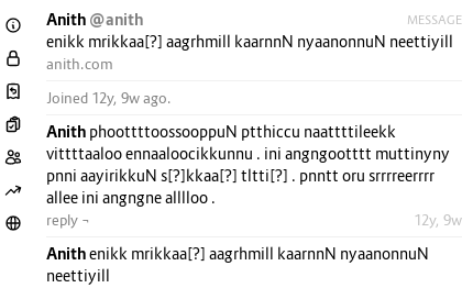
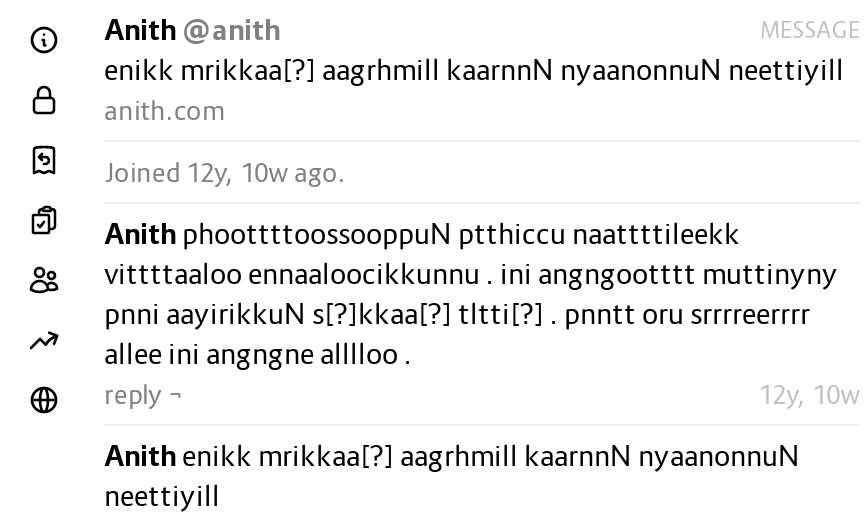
[46,89,172,107] Joined 12y, 9w ago. -> [104,156,346,188] Joined 12y, 10w ago.
[414,211,462,229] 12y, 9w -> [758,378,860,410] 12y, 10w

